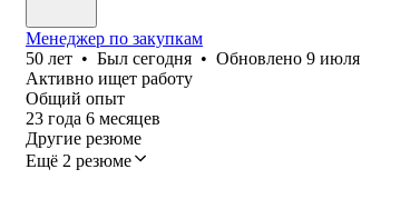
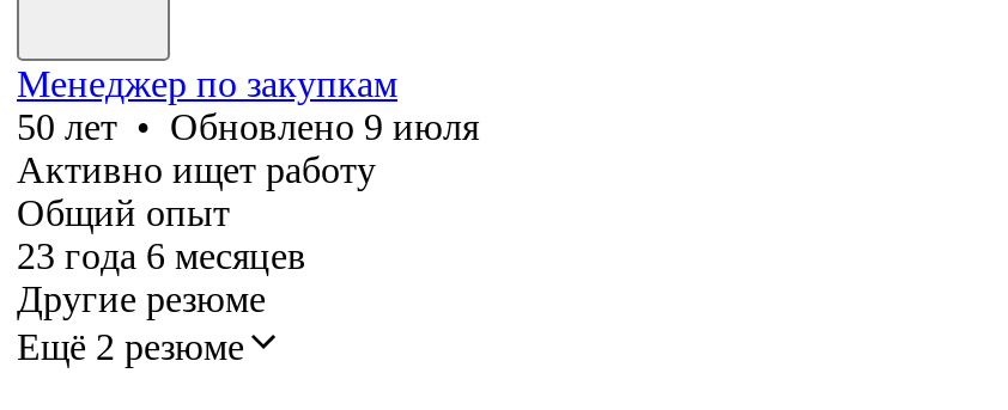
[26,49,360,68] 50 лет • Был сегодня • Обновлено 9 июля -> [17,106,479,147] 50 лет • Обновлено 9 июля

